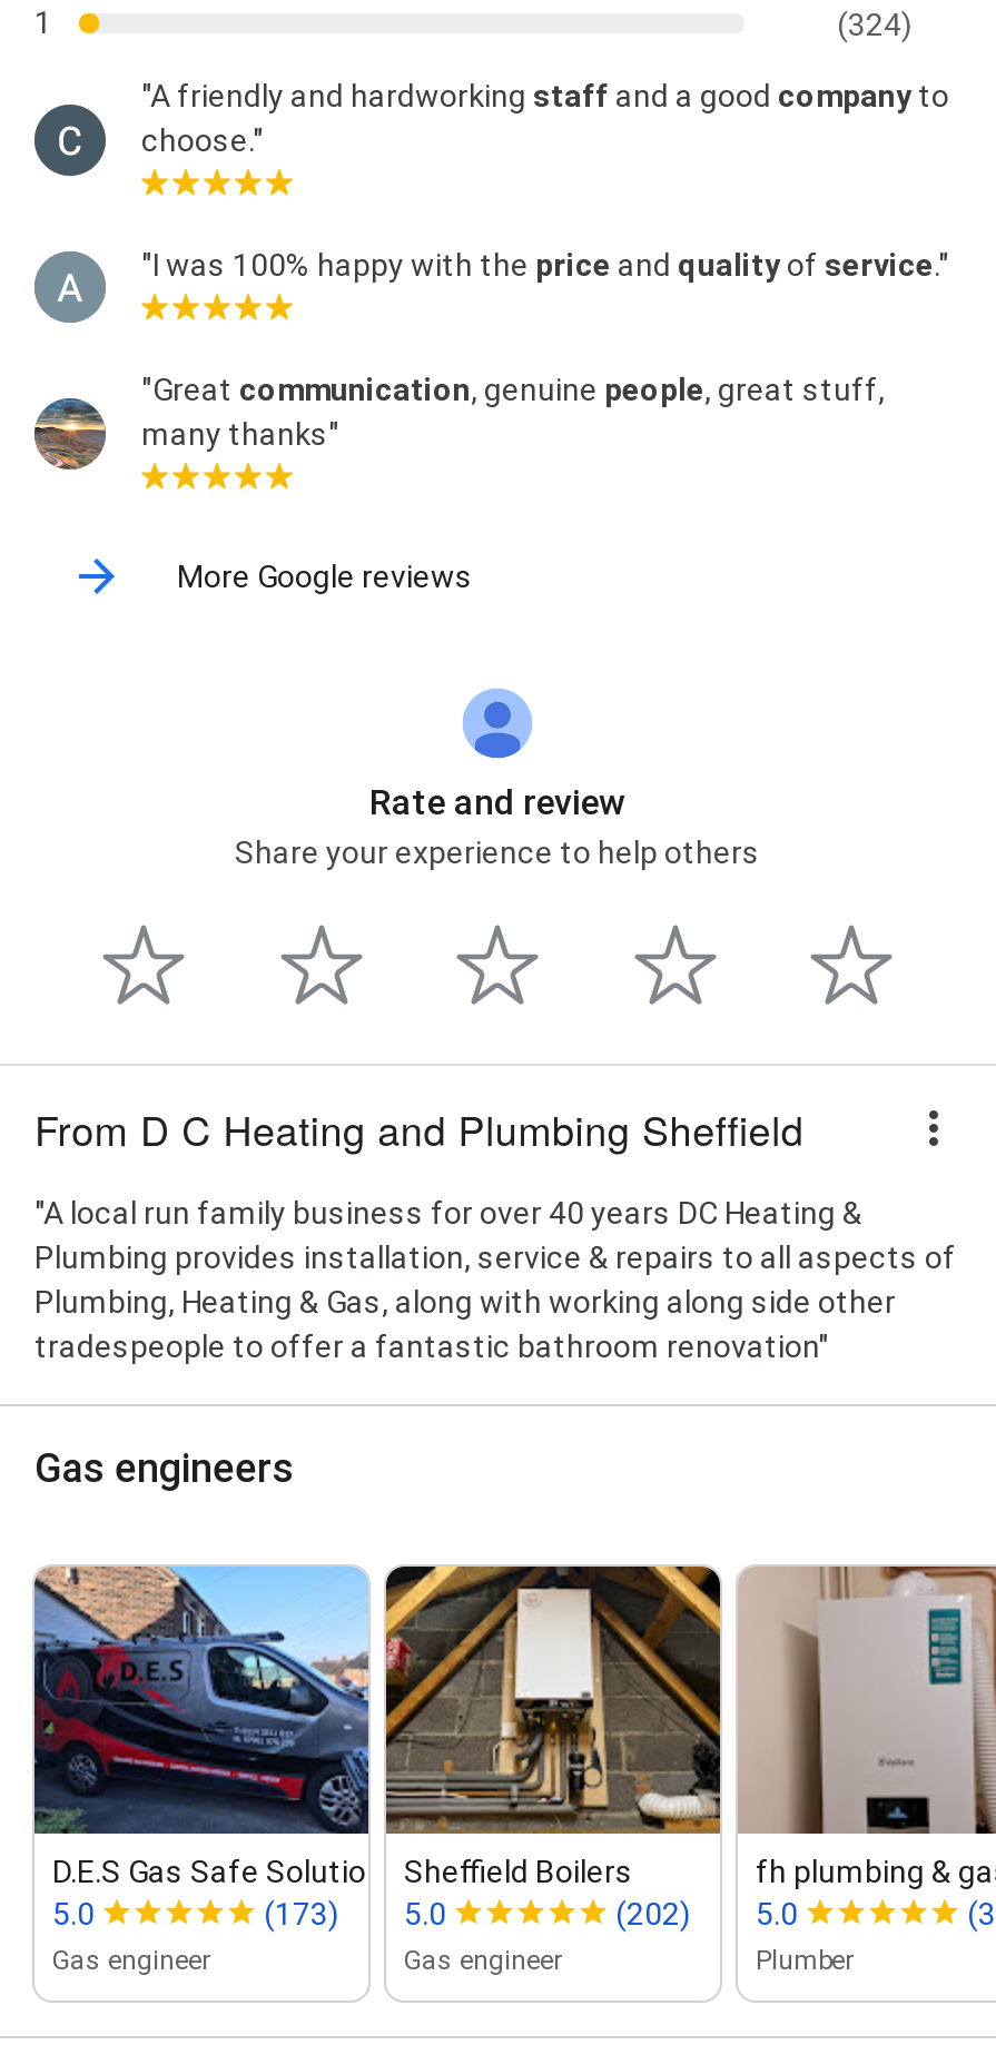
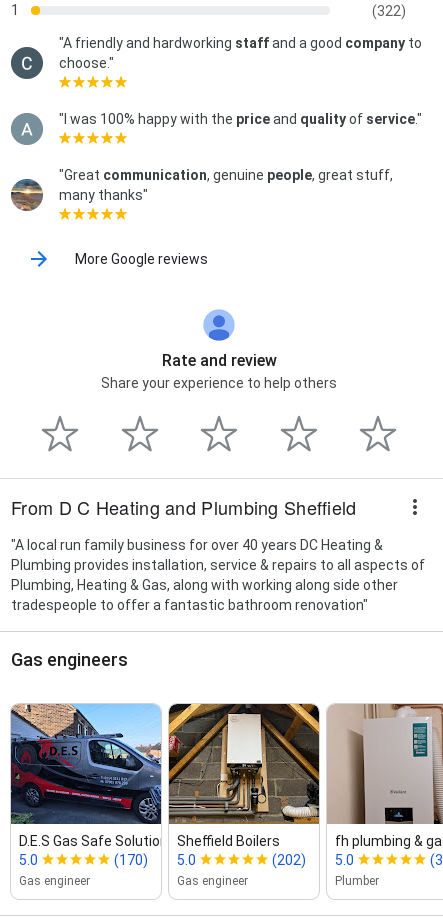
[837,6,913,42] (324) -> [371,3,405,19] (322)
[264,1895,446,1931] (173) 5.0 -> [114,852,196,868] (170) 5.0

